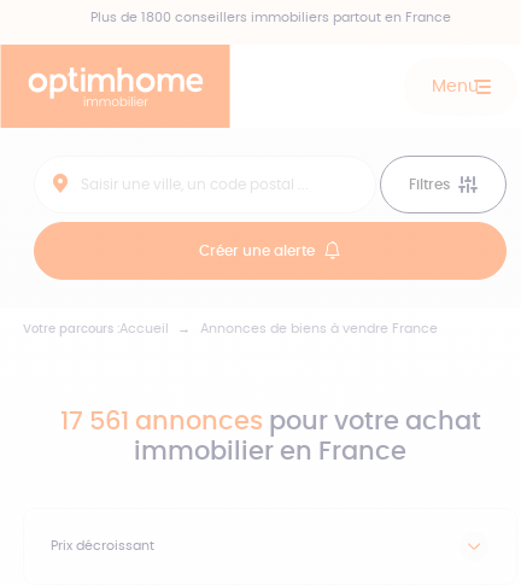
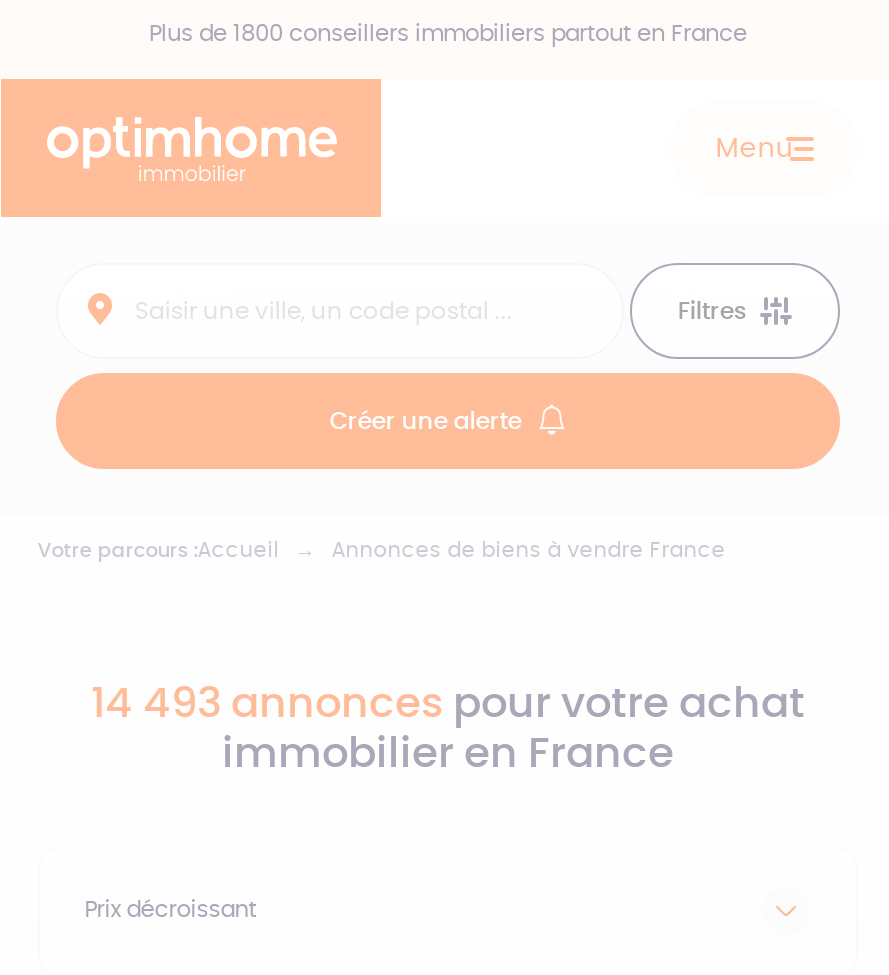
[60,409,481,434] 17 561 annonces pour votre achat -> [91,683,805,725] 14 493 annonces pour votre achat

